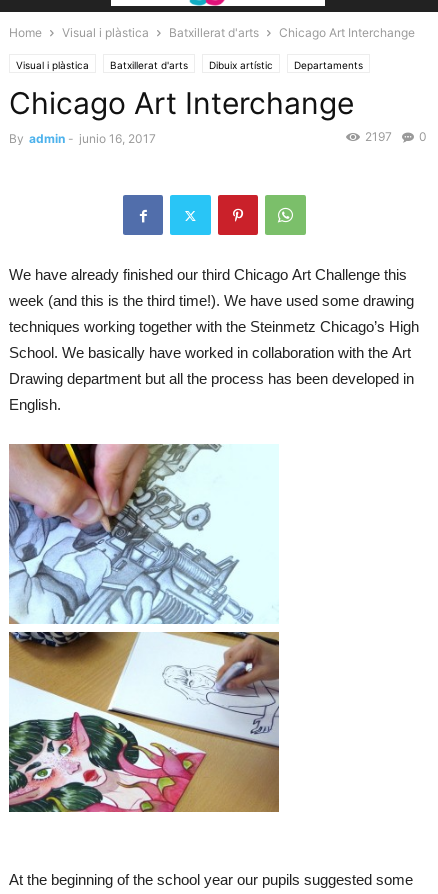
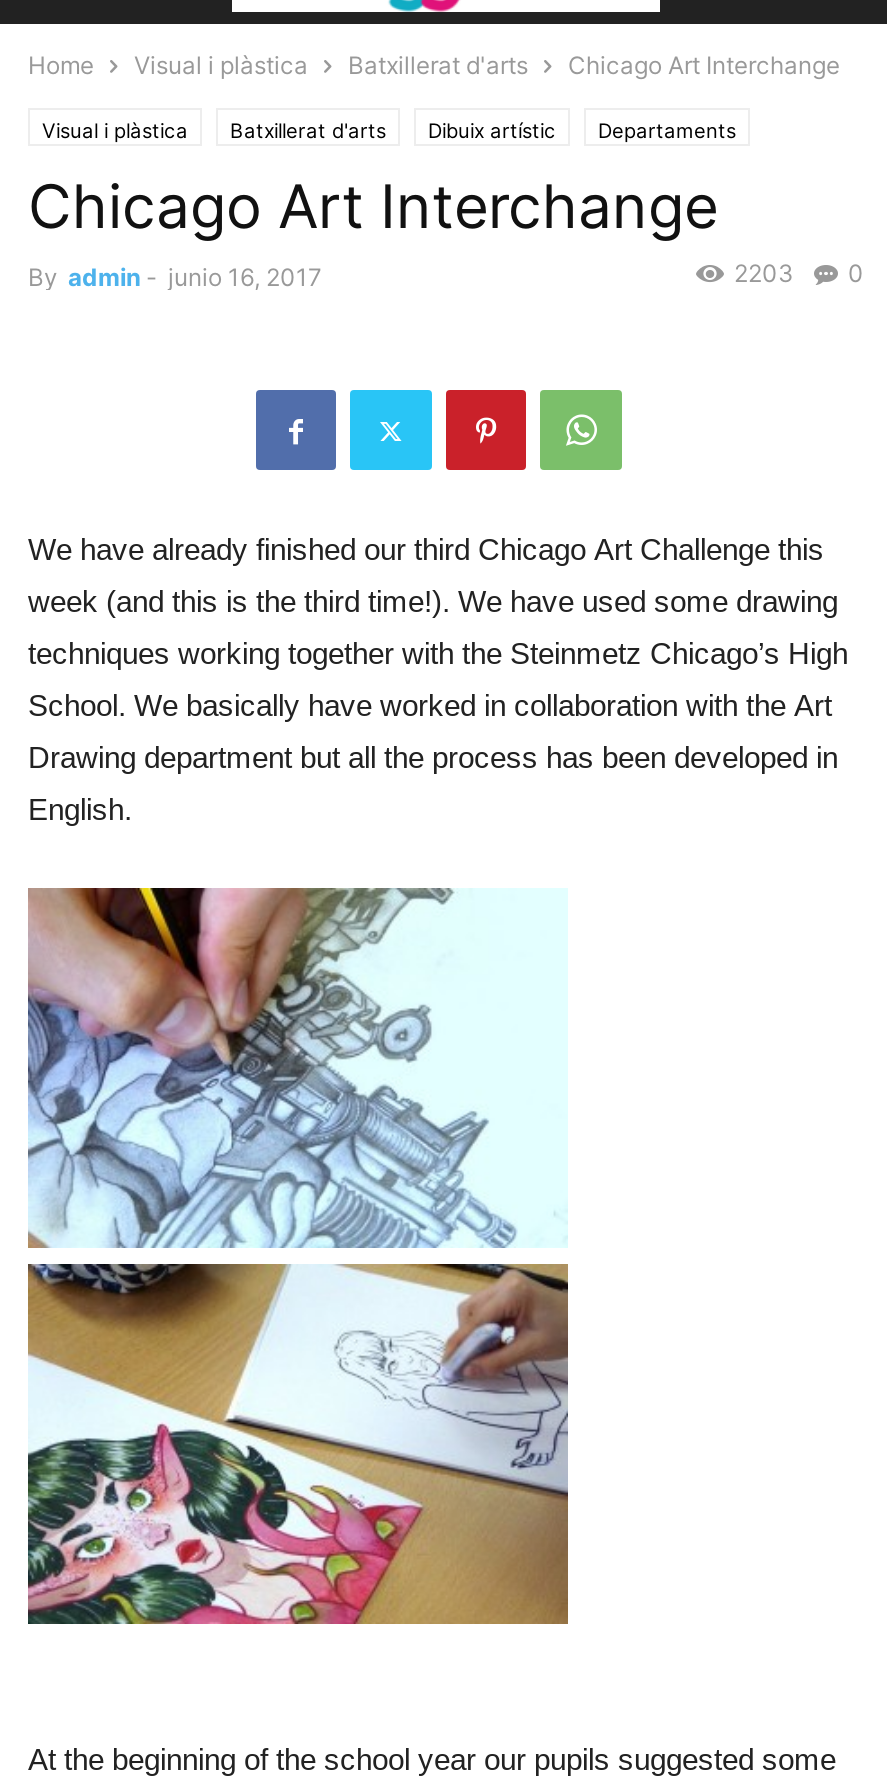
[365,129,427,144] 2197 0 -> [734,258,864,288] 2203 0

